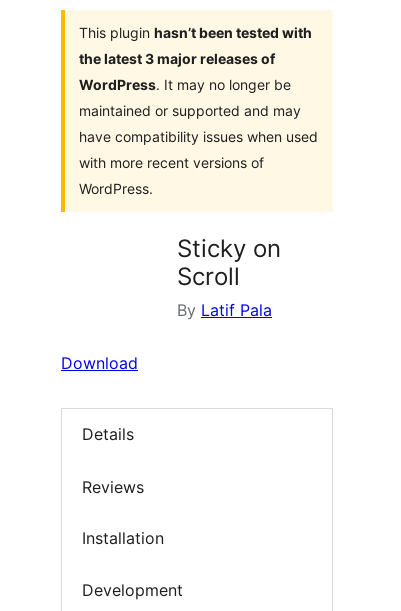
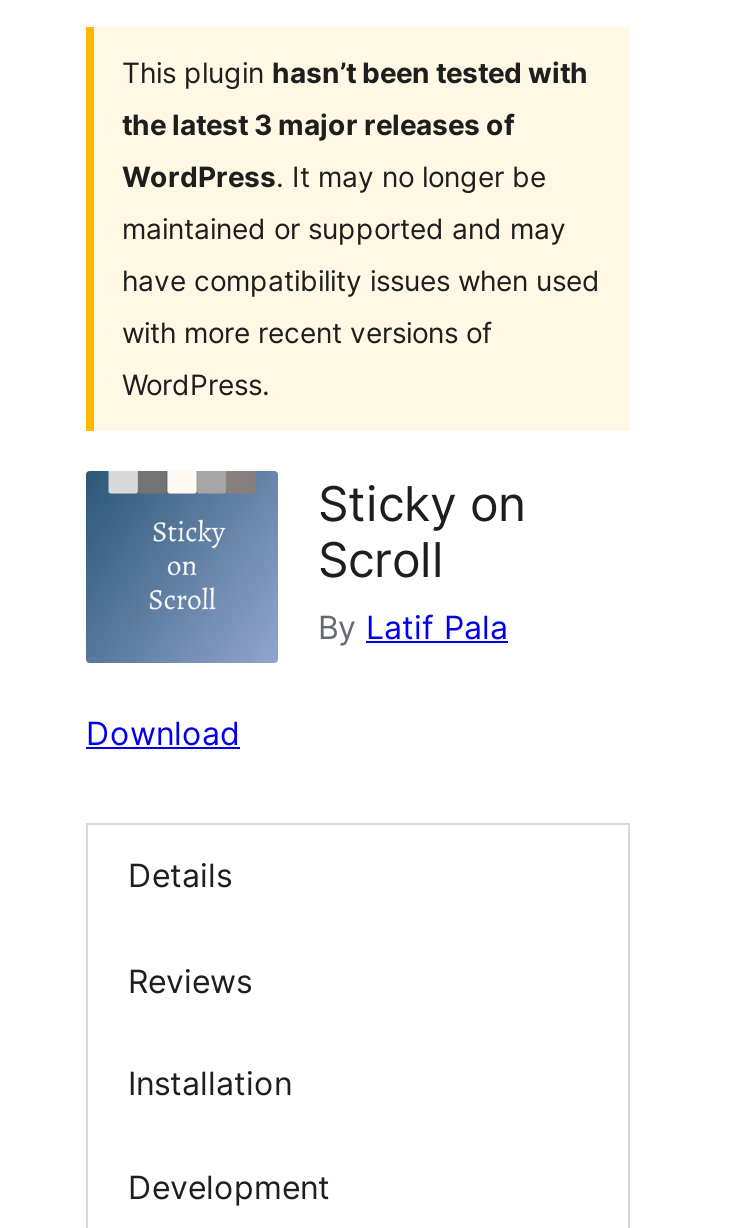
none -> [84,469,280,665] [image]

